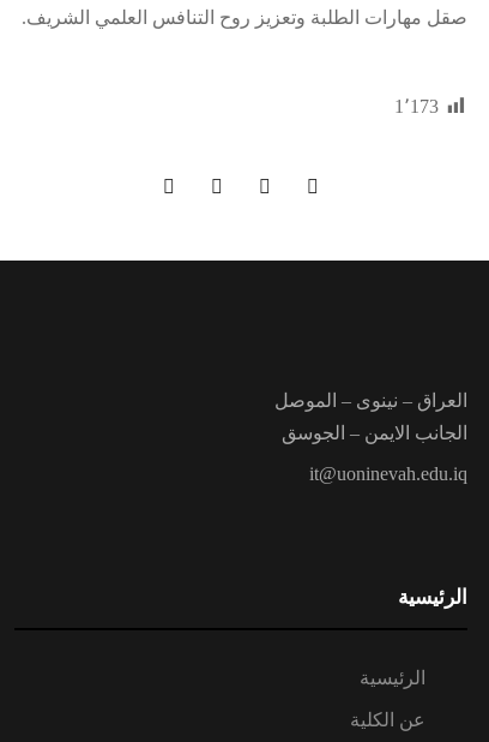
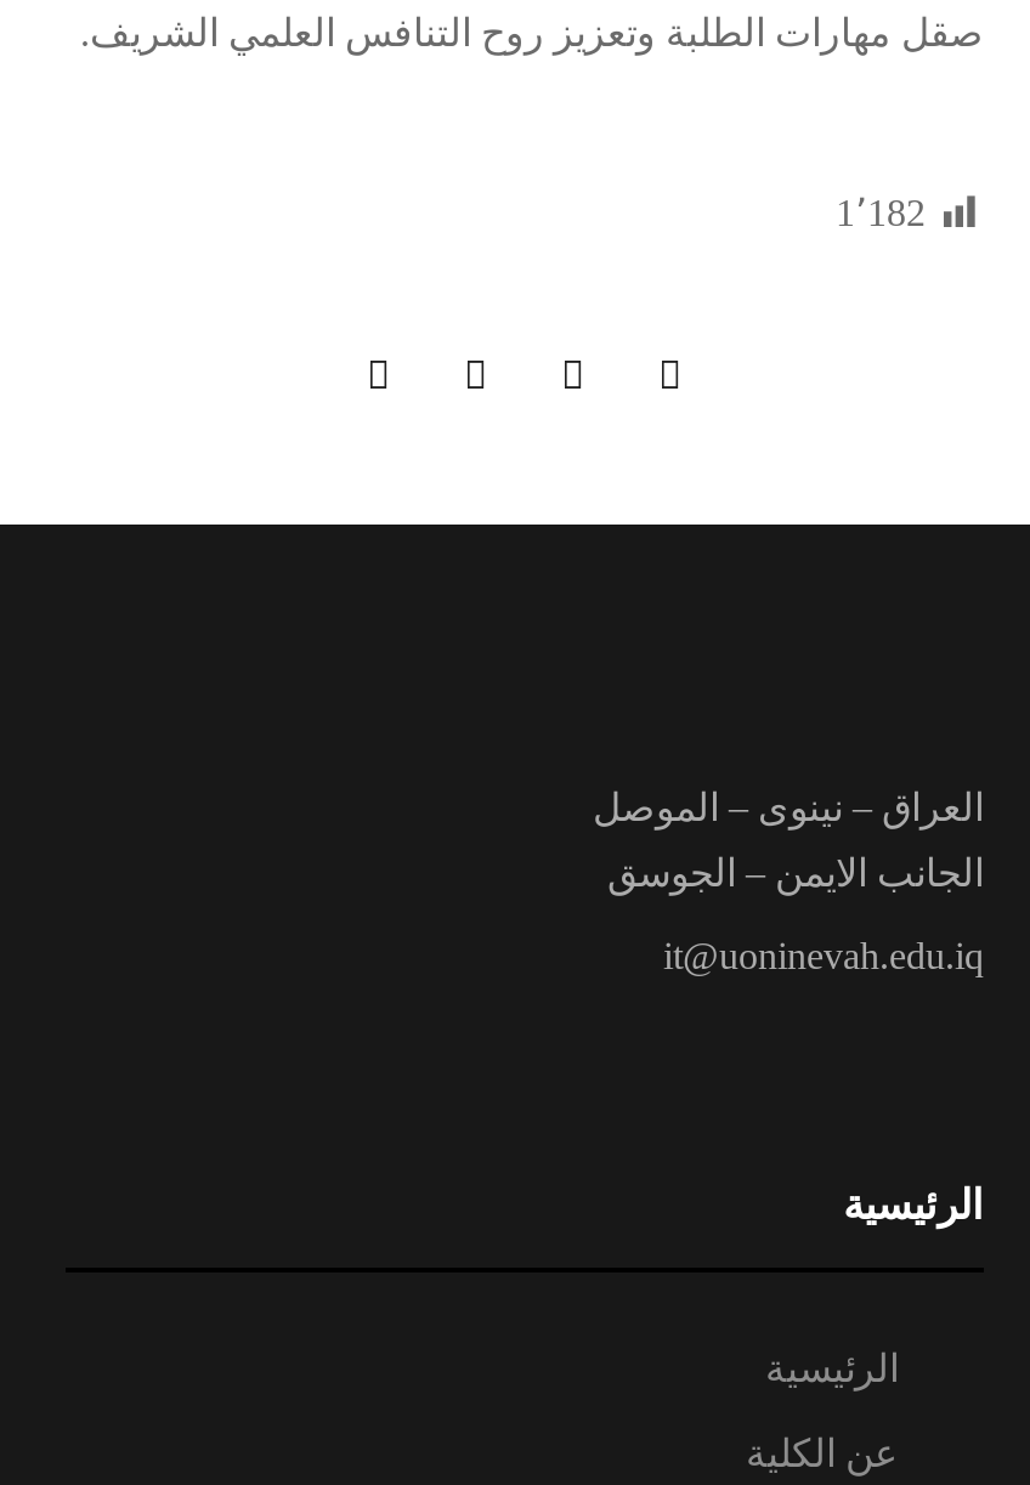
[394,96,439,116] 1٬173 -> [836,192,926,233] 1٬182

